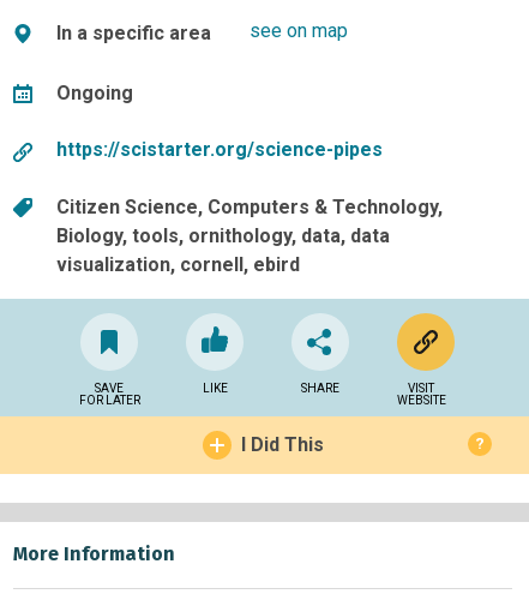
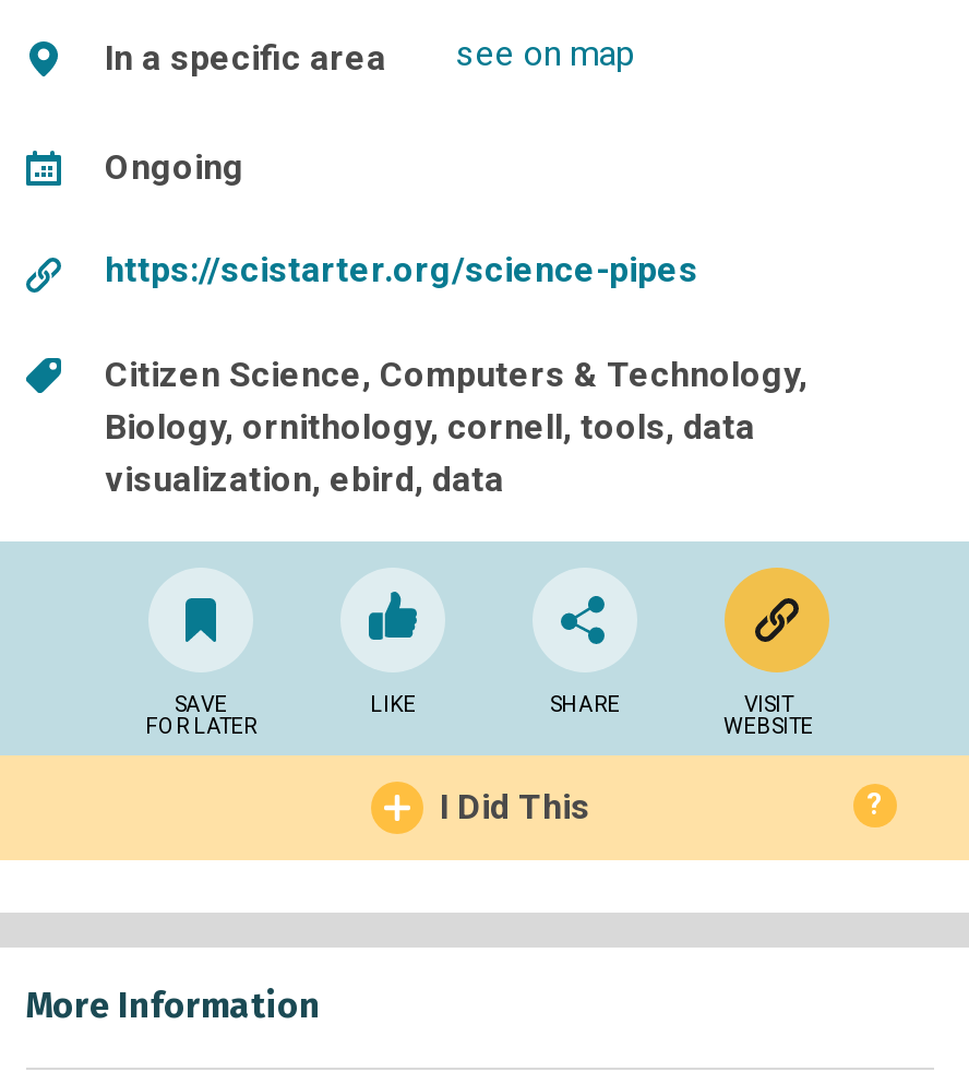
[56,224,390,247] Biology tools ornithology data data -> [105,406,755,448] Biology ornithology cornell tools data
[56,253,300,276] visualization cornell ebird -> [105,458,504,500] visualization ebird data

